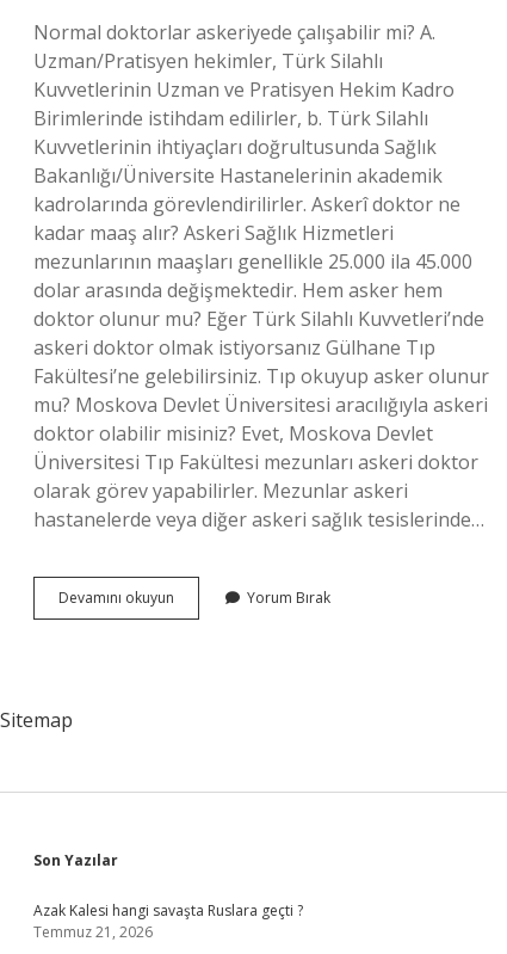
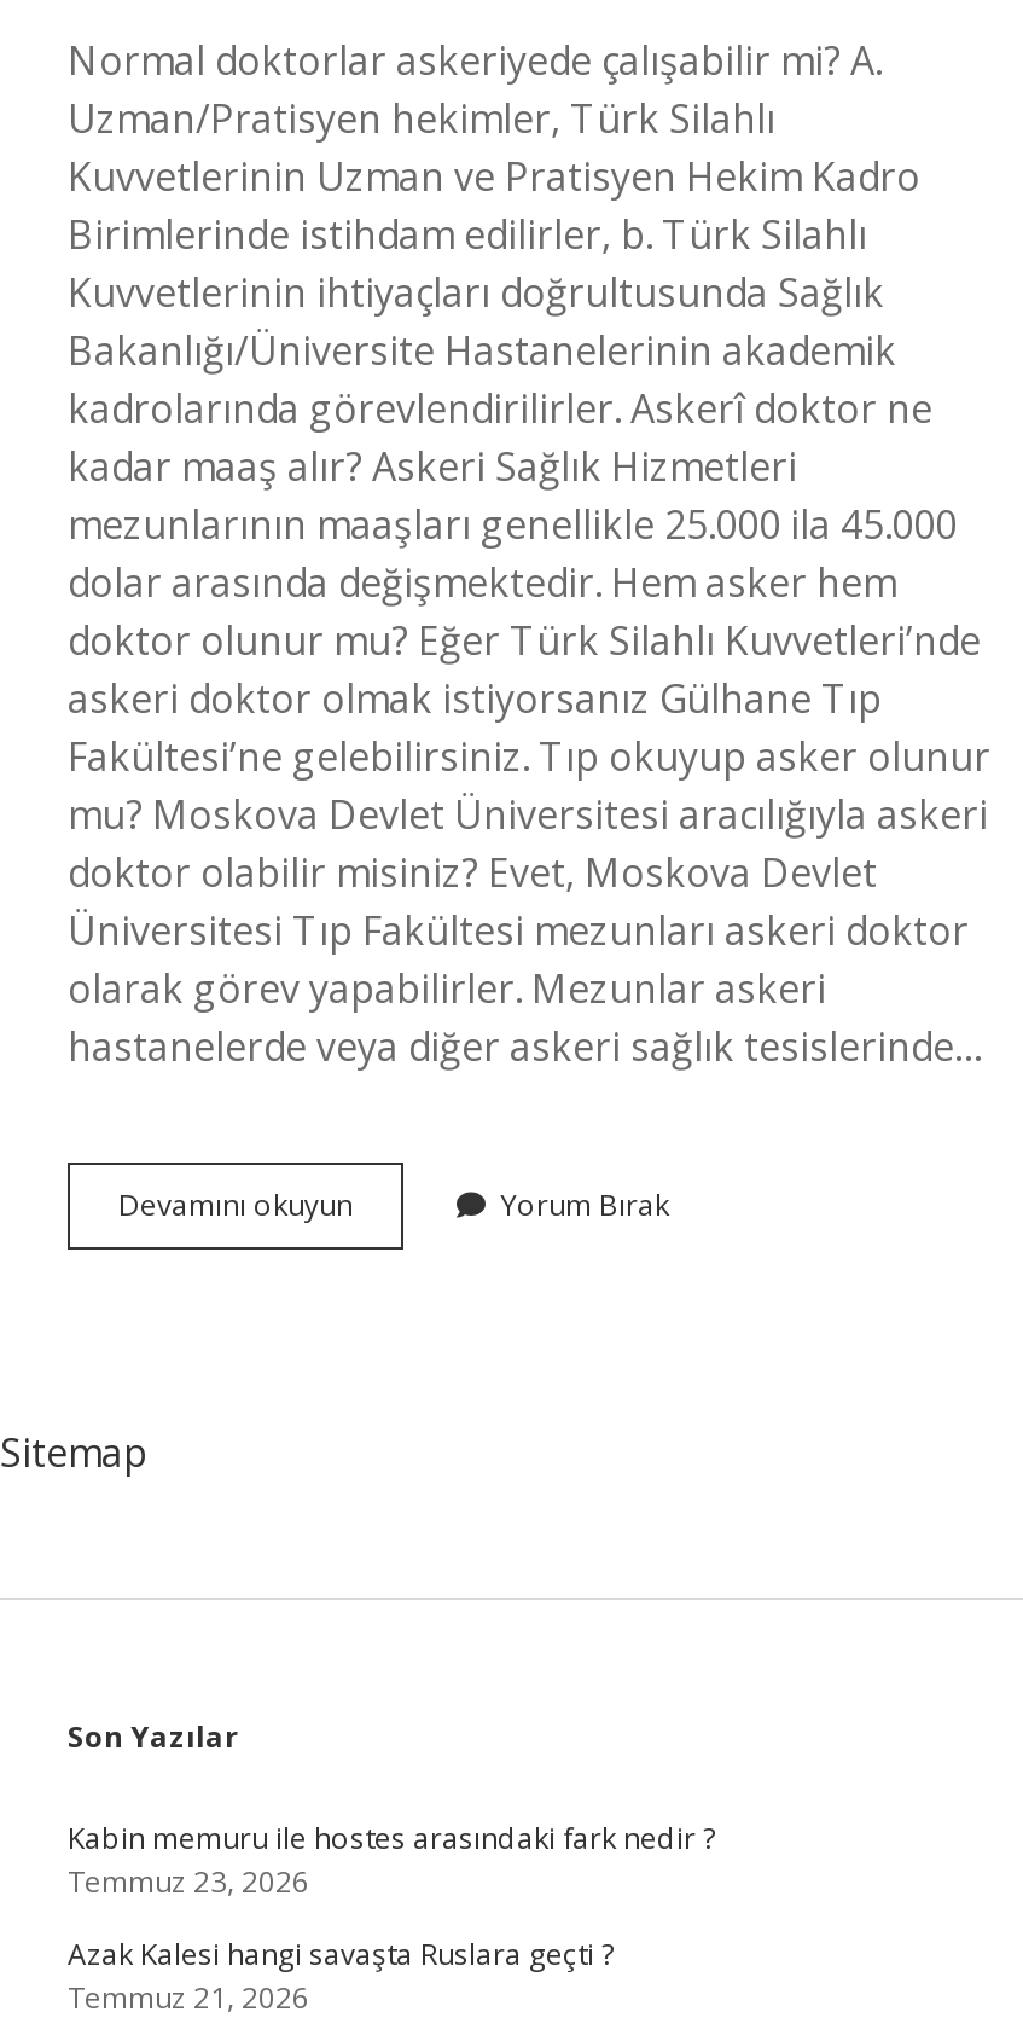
none -> [68,1817,715,1902] Kabin memuru ile hostes arasındaki fark nedir ? | Temmuz 23, 2026

